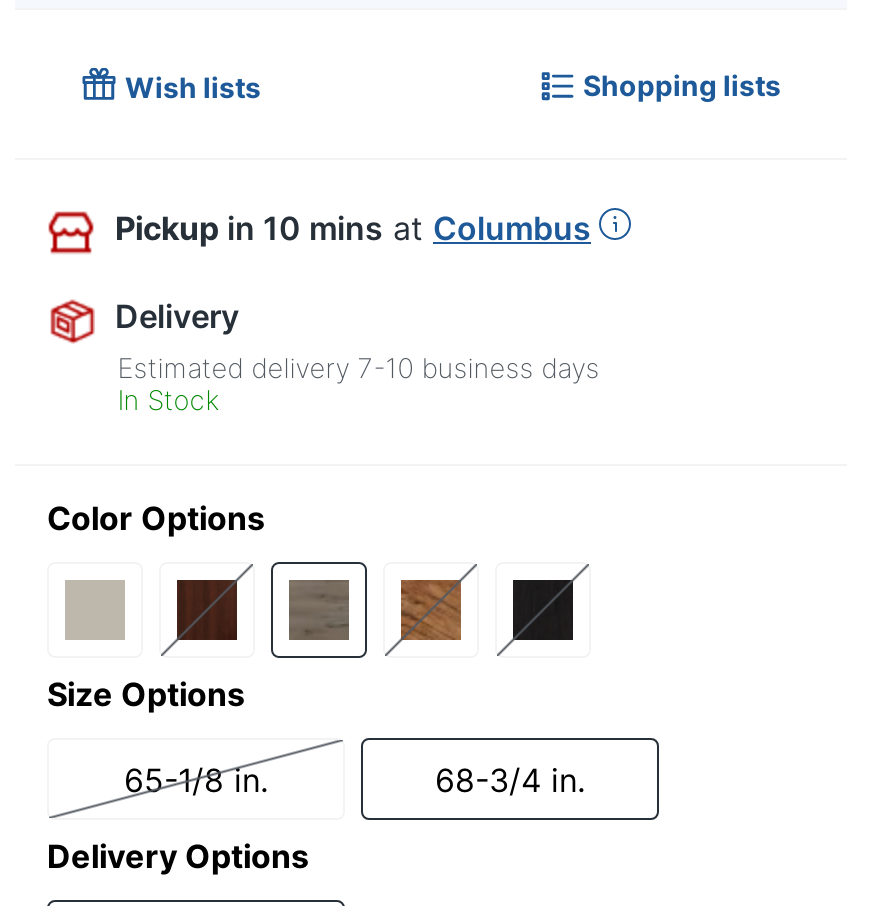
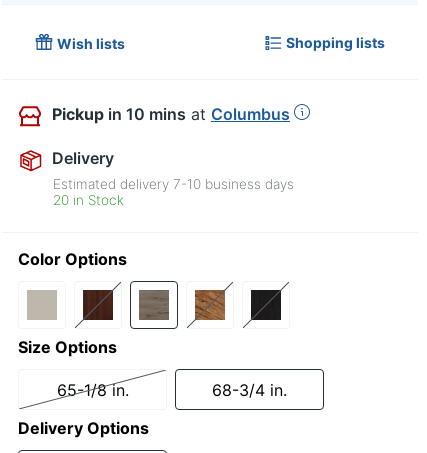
[117,384,219,416] In Stock -> [53,192,124,208] 20 in Stock

